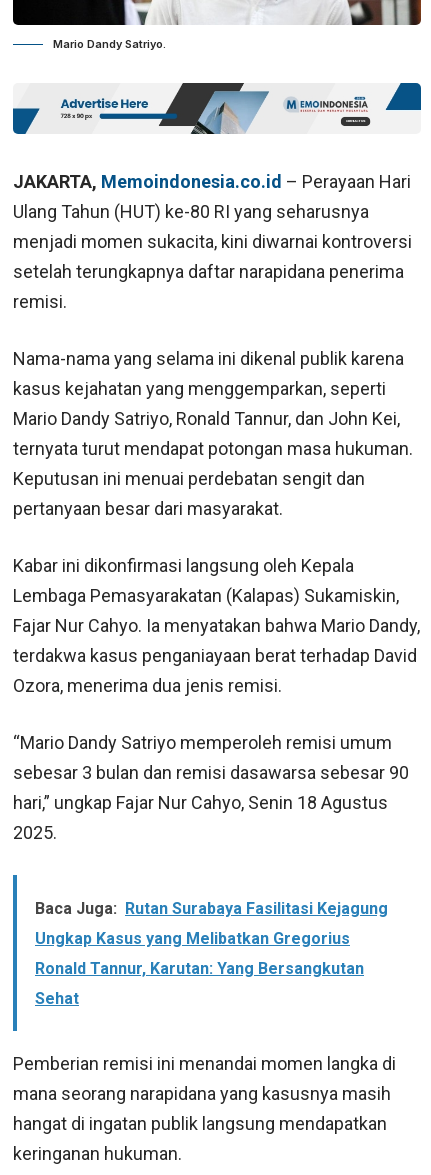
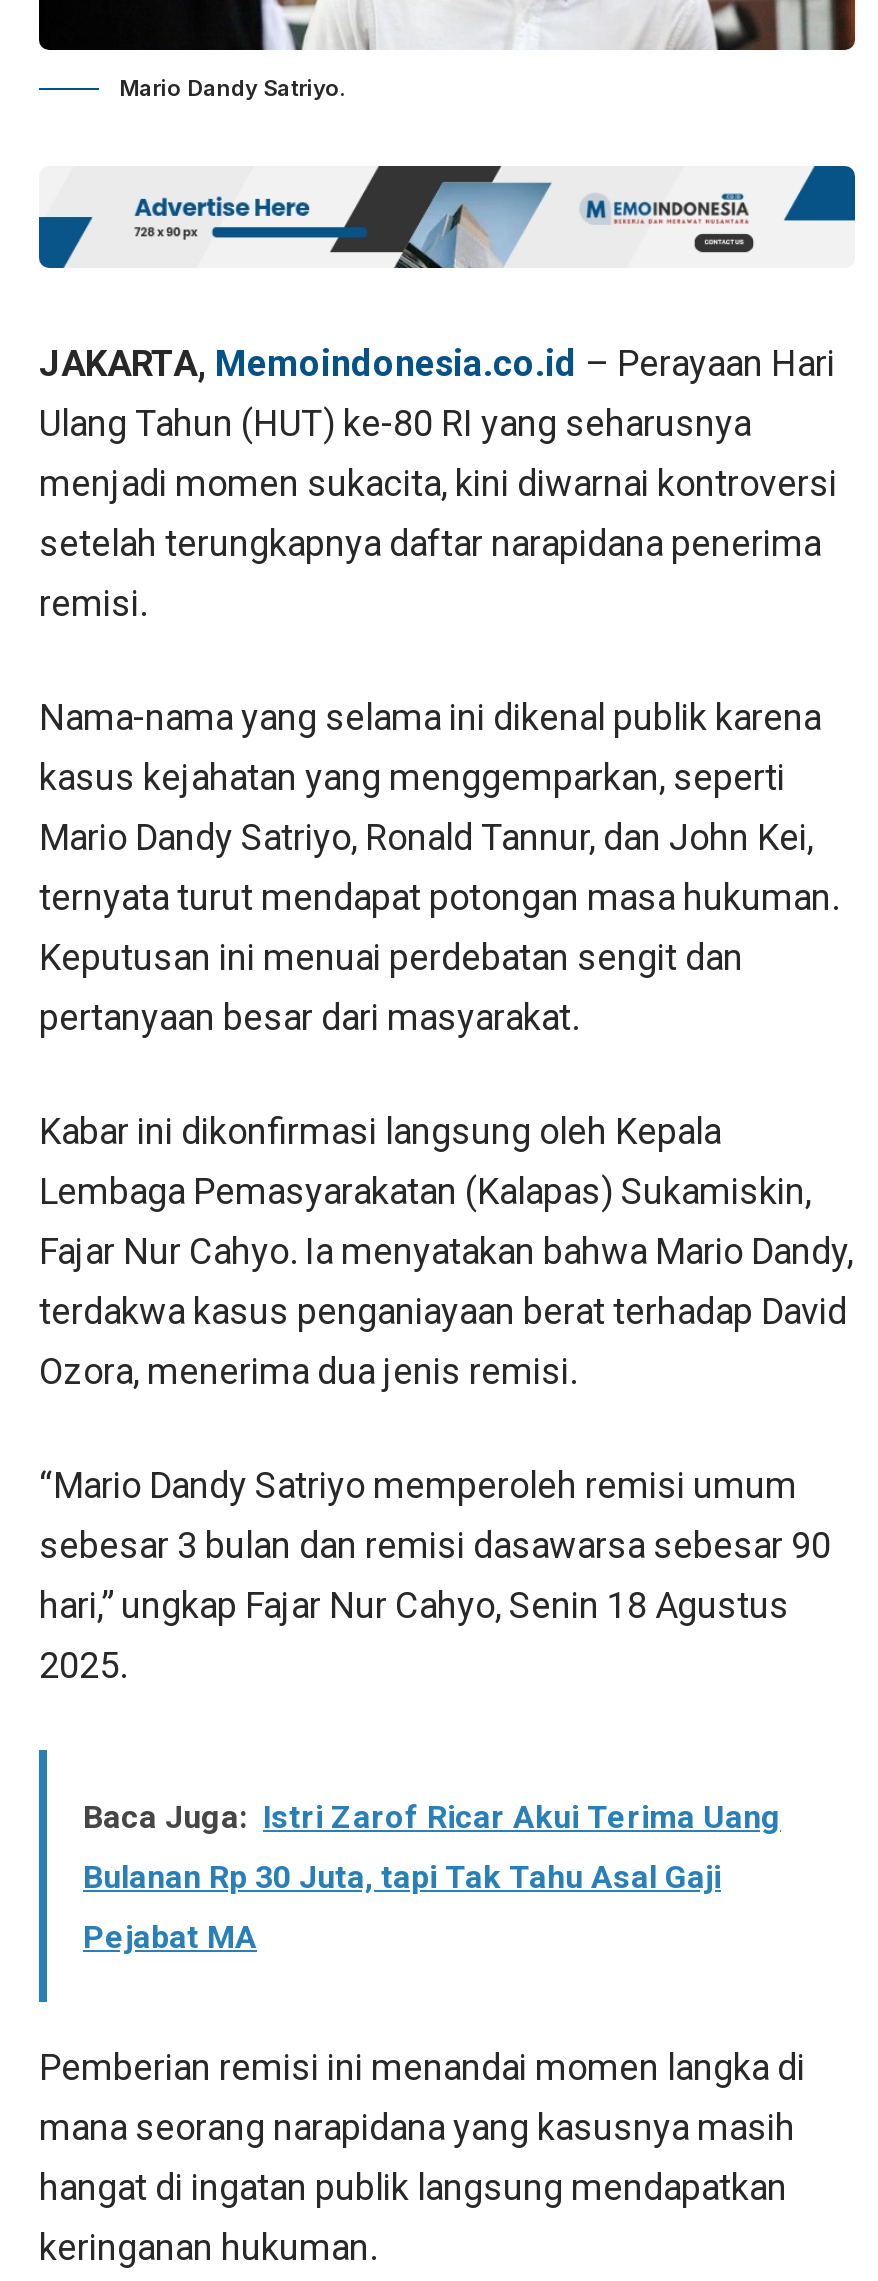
[35,899,388,1008] Baca Juga: Rutan Surabaya Fasilitasi Kejagung | Ungkap Kasus yang Melibatkan Gregorius | Ronald Tannur, Karutan: Yang Bersangkutan | Sehat -> [83,1798,781,1956] Baca Juga: Istri Zarof Ricar Akui Terima Uang | Bulanan Rp 30 Juta, tapi Tak Tahu Asal Gaji | Pejabat MA

